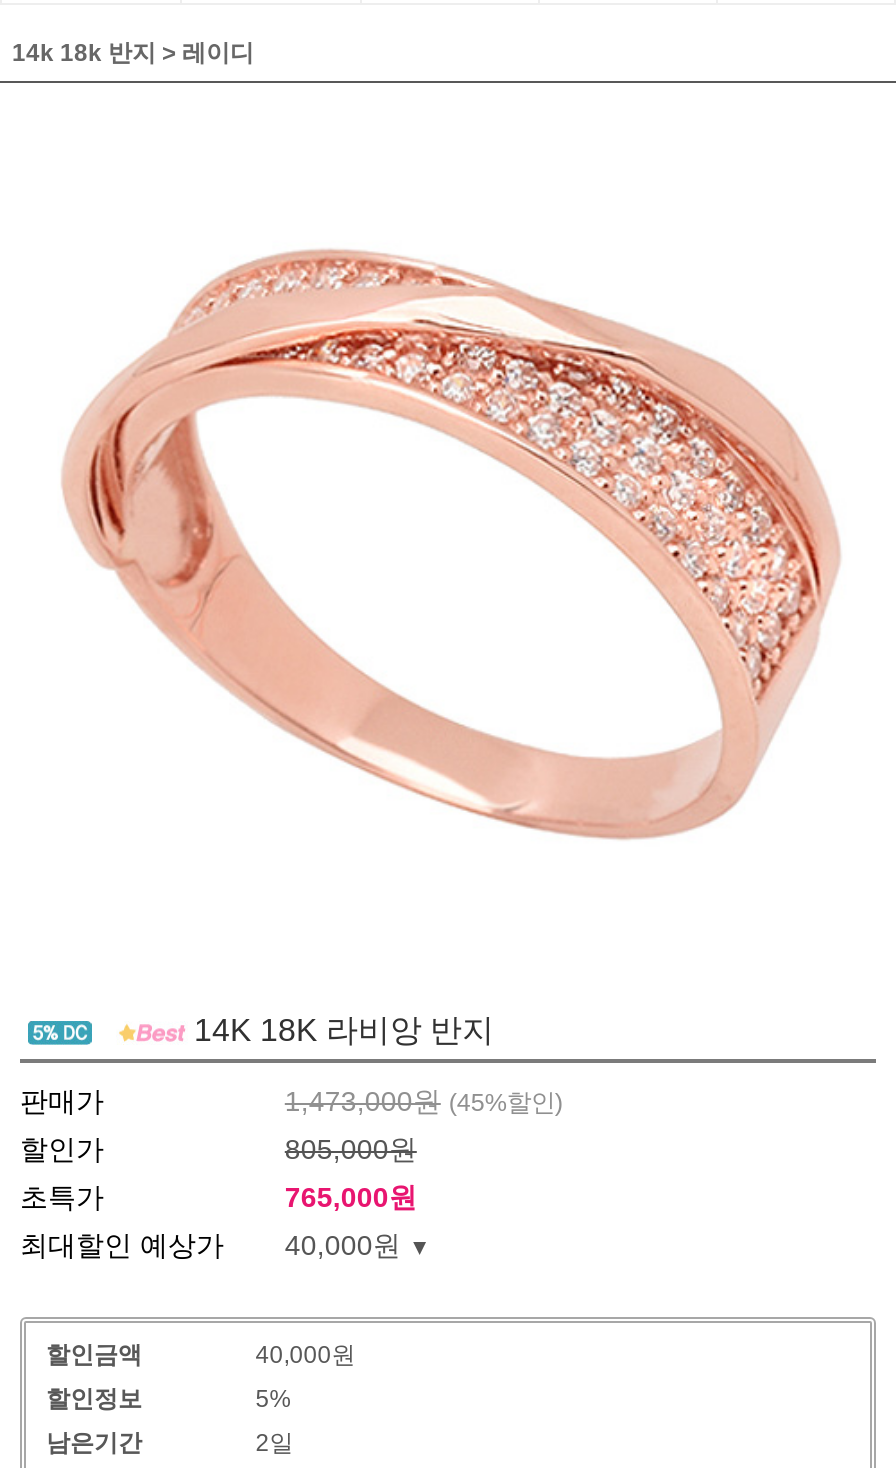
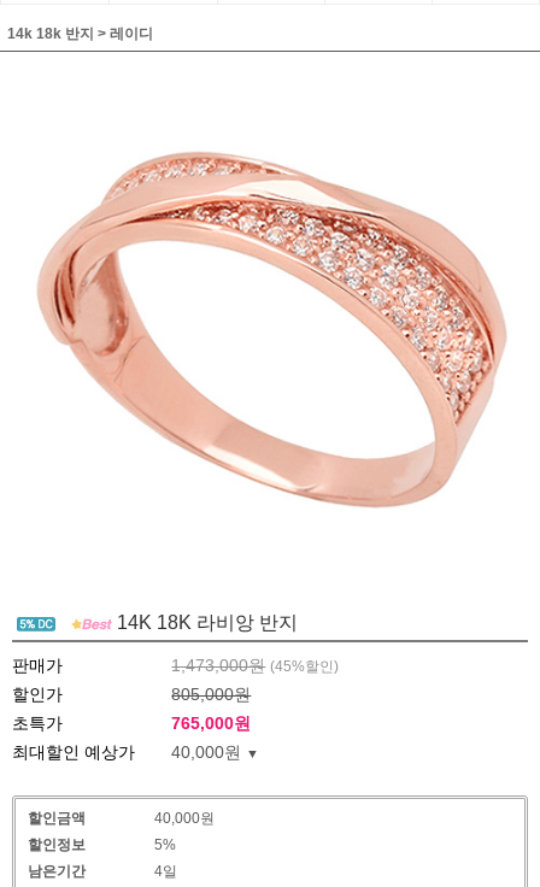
[255,1429,293,1457] 2일 -> [154,863,177,880] 4일

